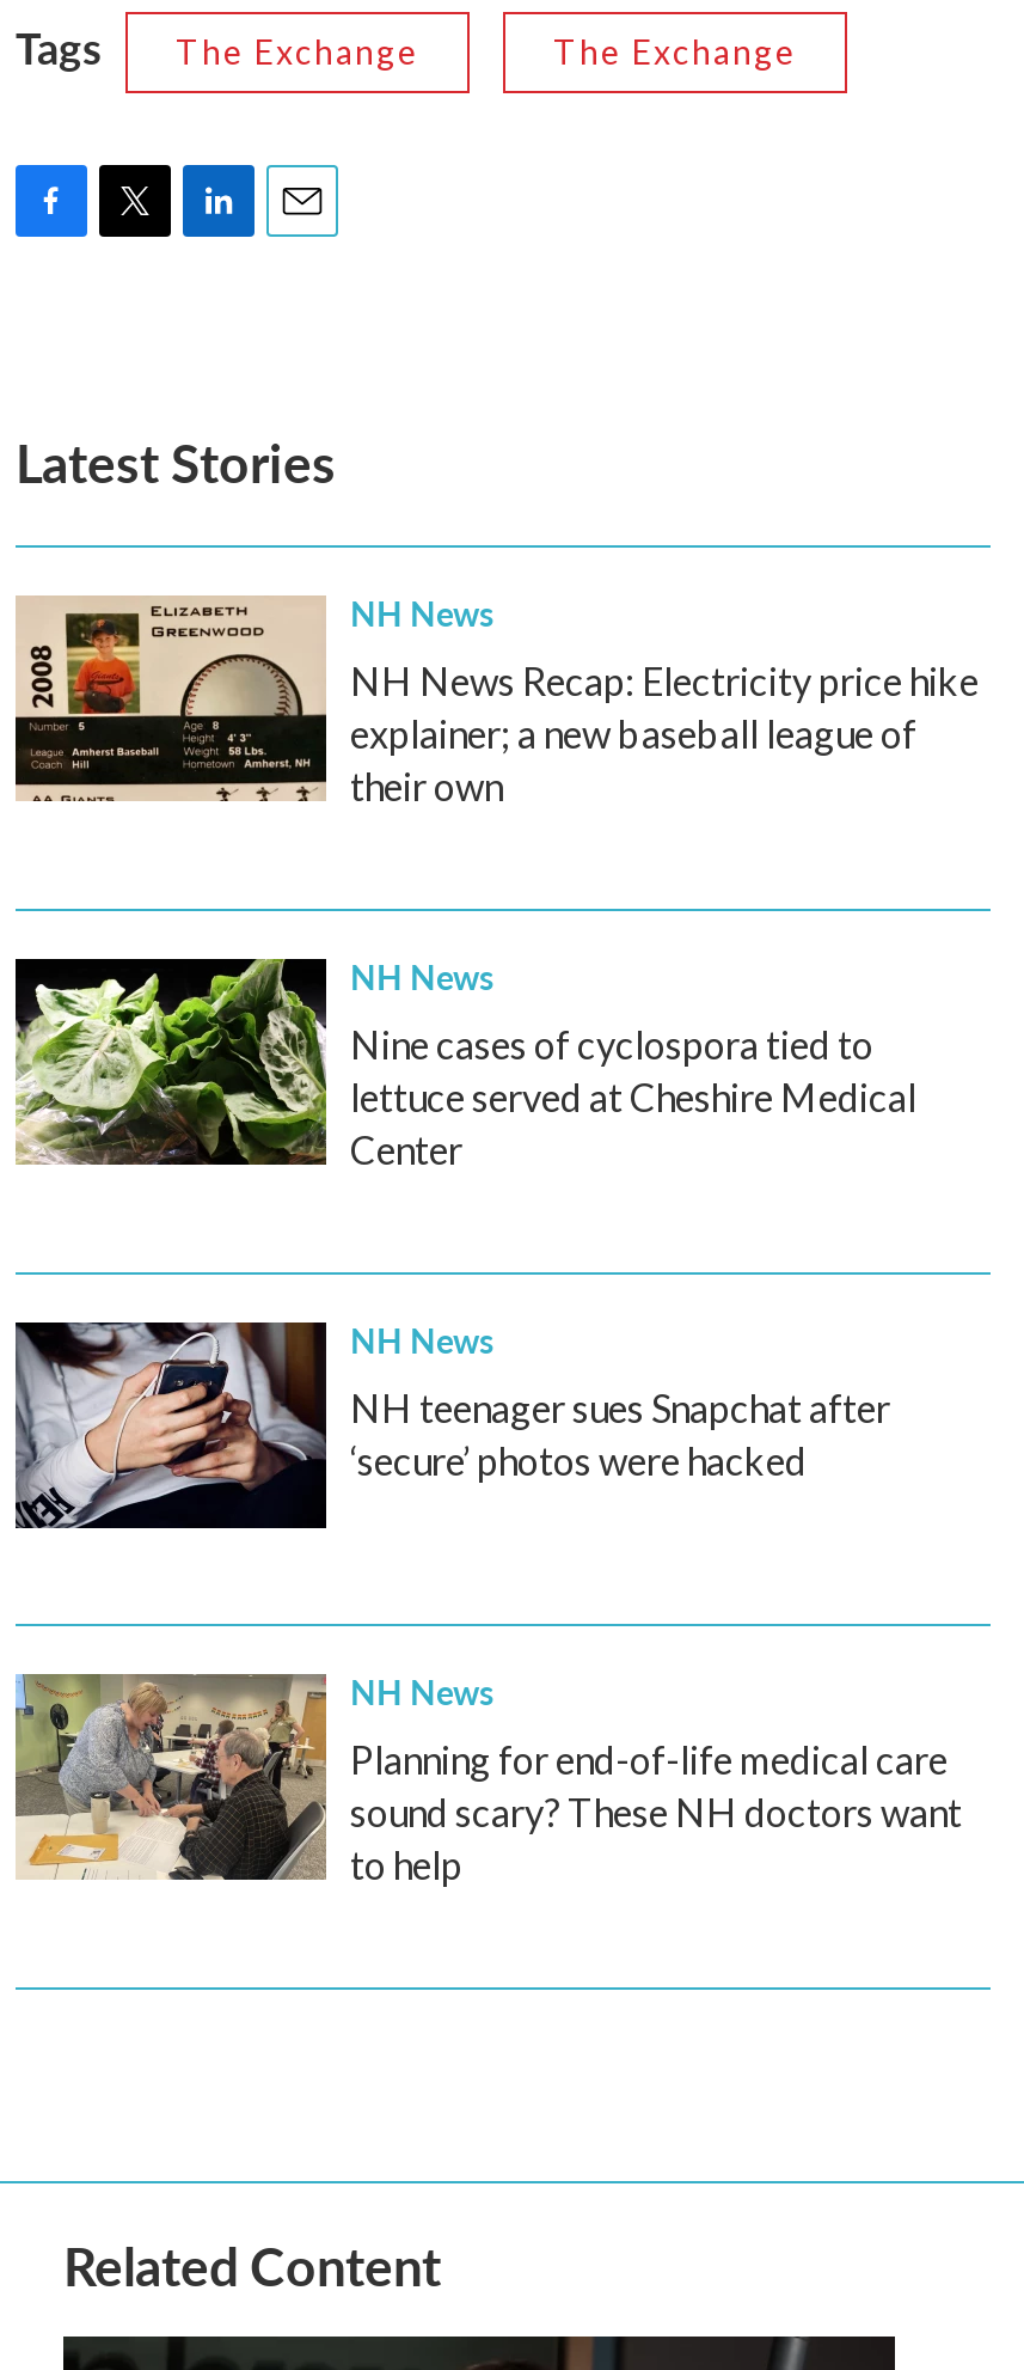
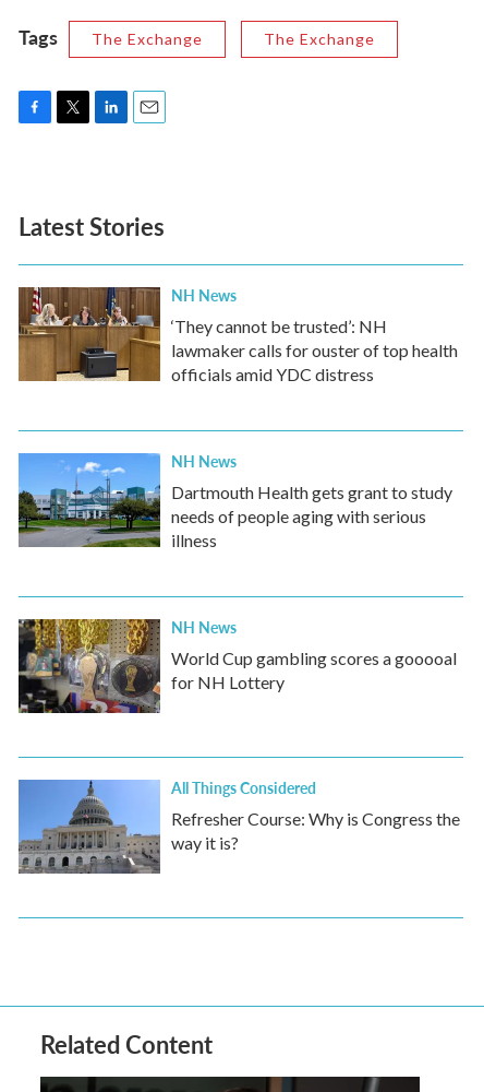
[13,595,979,808] [image] | NH News Recap: Electricity price hike | explainer; a new baseball league of | their own -> [17,286,458,384] [image] | ‘They cannot be trusted’: NH | lawmaker calls for ouster of top health | officials amid YDC distress
[13,957,916,1171] [image] | Nine cases of cyclospora tied to | lettuce served at Cheshire Medical | Center -> [17,452,452,550] [image] | Dartmouth Health gets grant to study | needs of people aging with serious | illness
[13,1320,890,1531] [image] | NH teenager sues Snapchat after | ‘secure’ photos were hacked -> [17,618,457,714] [image] | World Cup gambling scores a gooooal | for NH Lottery
[13,1666,962,1886] [image] | NH News | Planning for end-of-life medical care | sound scary? These NH doctors want | to help -> [17,776,460,875] [image] | All Things Considered | Refresher Course: Why is Congress the | way it is?

